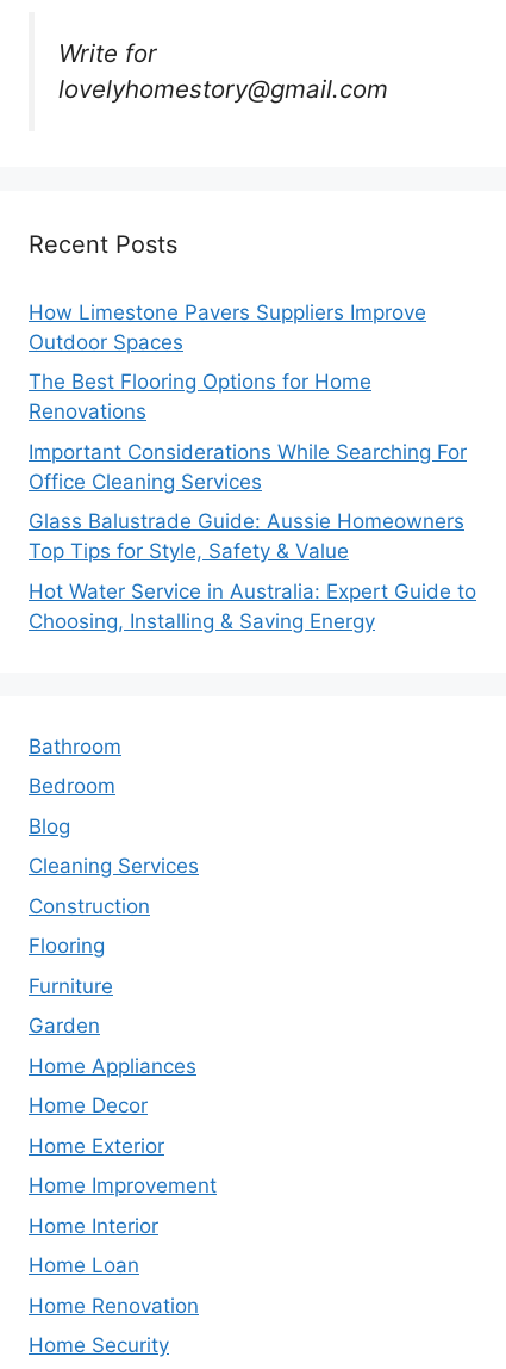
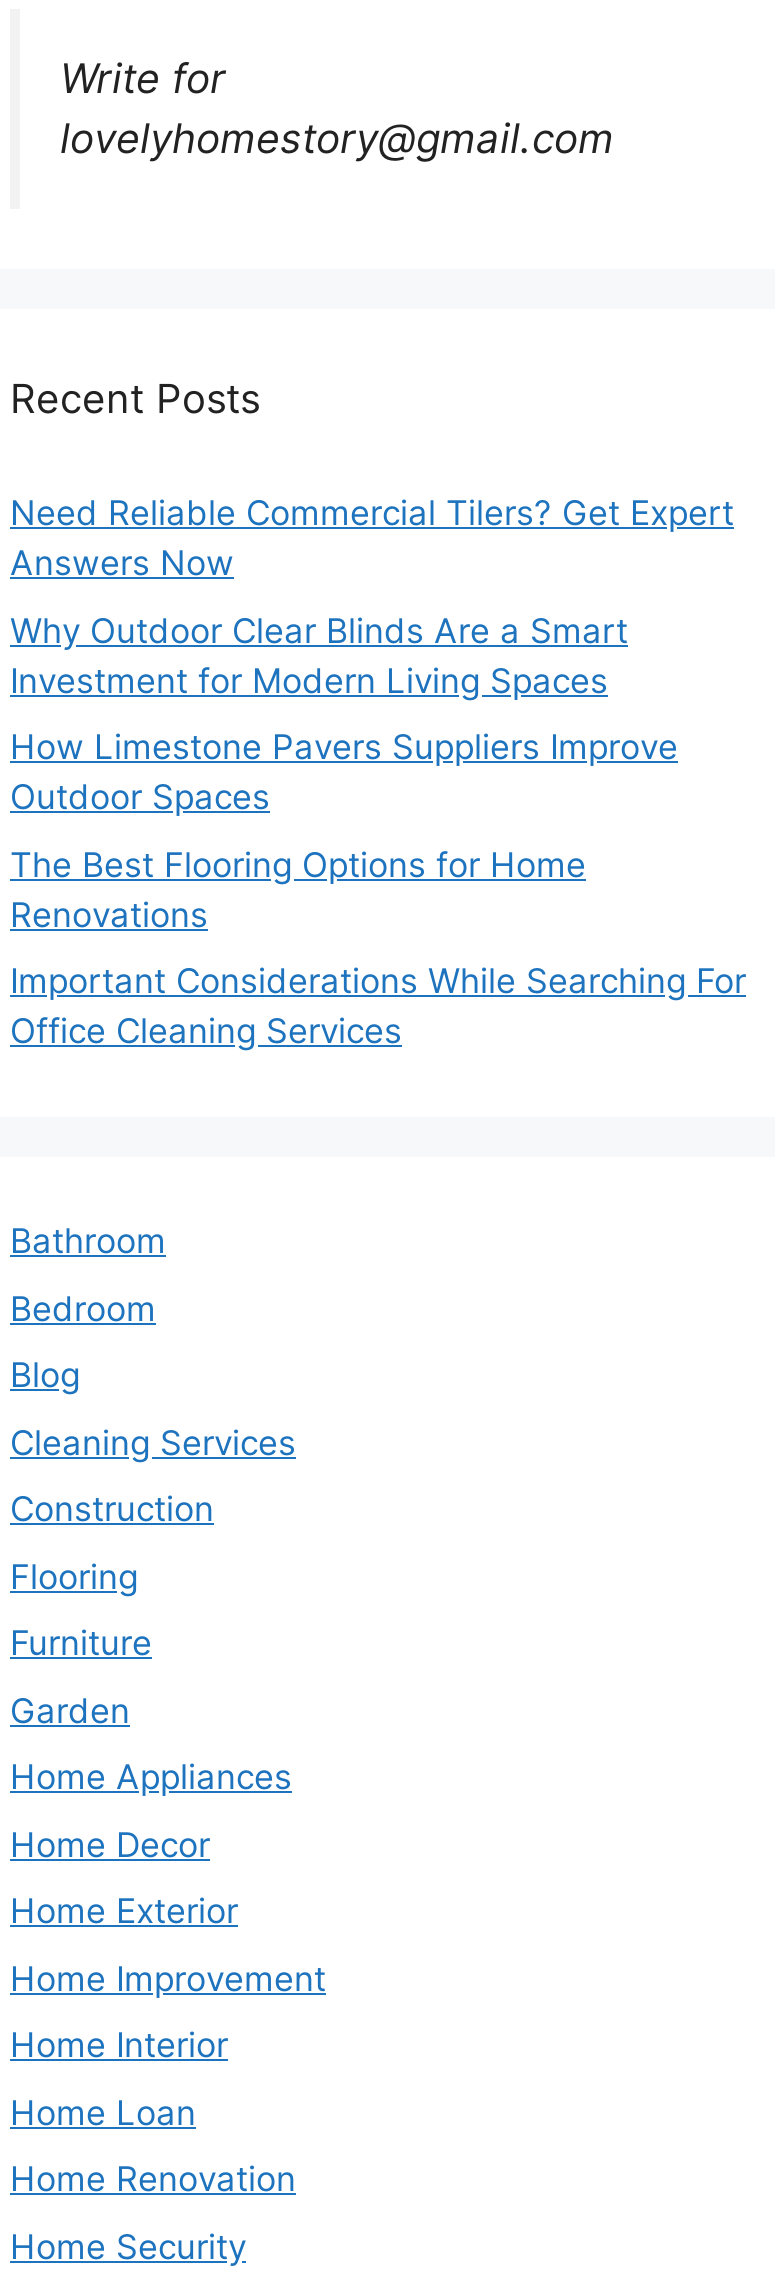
none -> [10,493,734,700] Need Reliable Commercial Tilers? Get Expert | Answers Now | Why Outdoor Clear Blinds Are a Smart | Investment for Modern Living Spaces
moved [29,300,467,494] -> [10,727,746,1051]: How Limestone Pavers Suppliers Improve | Outdoor Spaces | The Best Flooring Options for Home | Renovations | Important Considerations While Searching For | Office Cleaning Services
[29,510,476,633] Glass Balustrade Guide: Aussie Homeowners | Top Tips for Style, Safety & Value | Hot Water Service in Australia: Expert Guide to | Choosing, Installing & Saving Energy -> none

